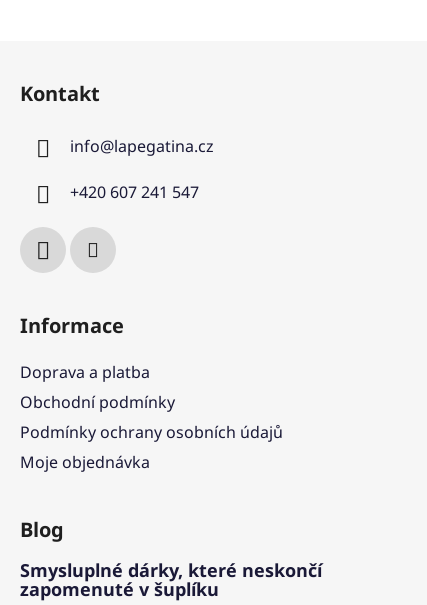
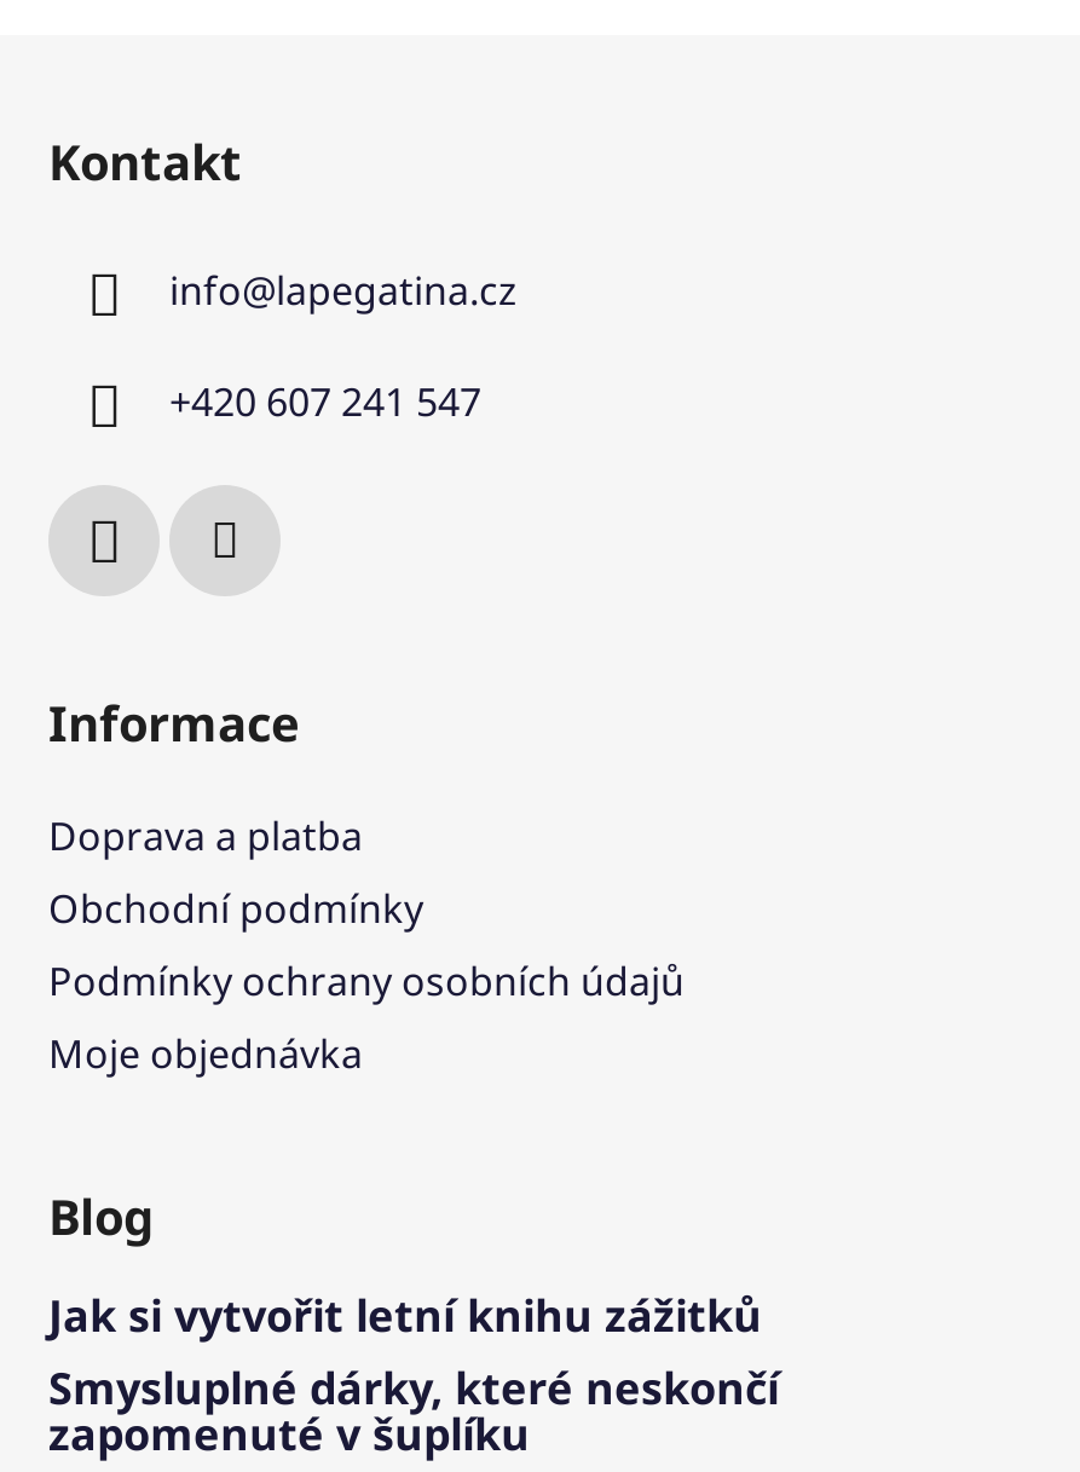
none -> [48,1286,762,1344] Jak si vytvořit letní knihu zážitků

